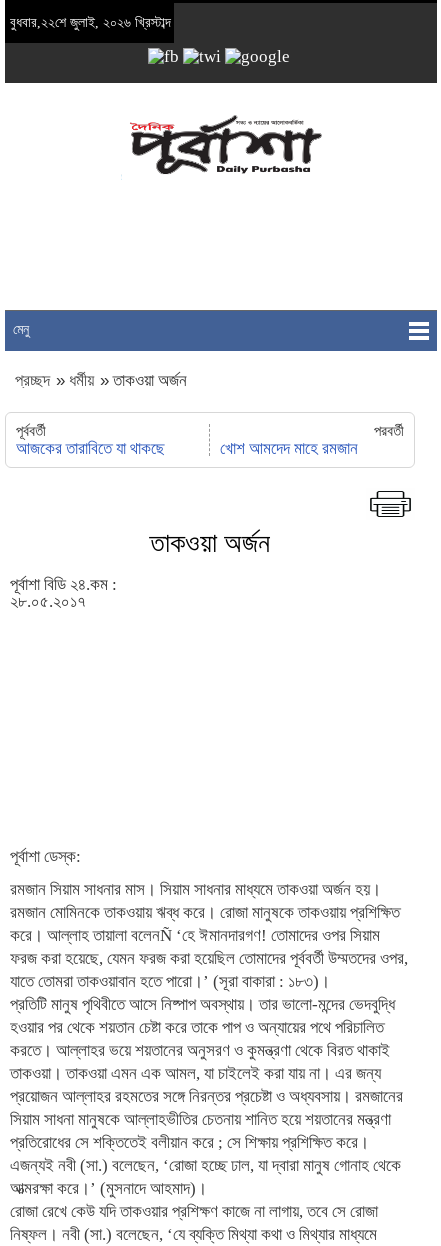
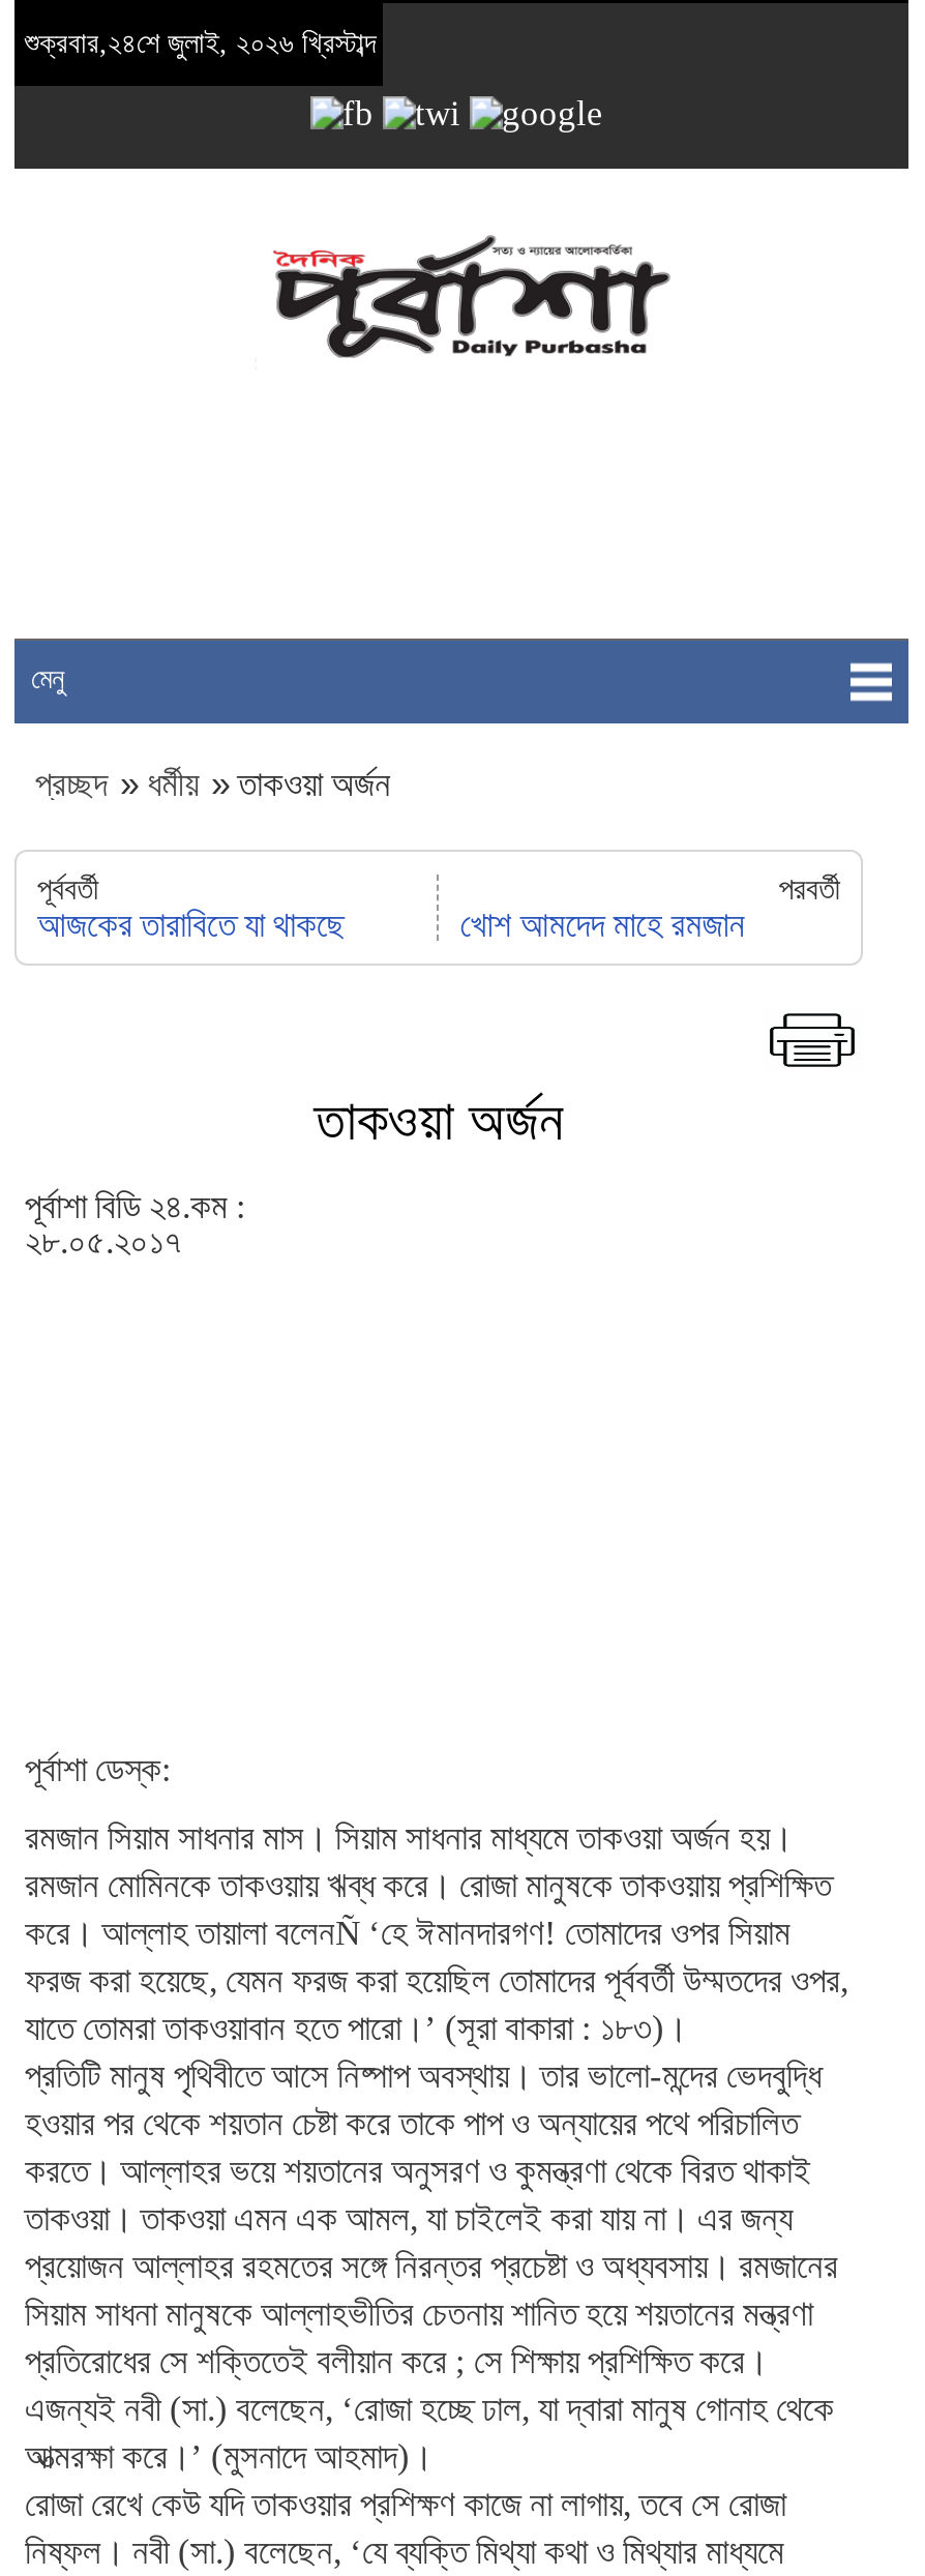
[10,15,171,30] বুধবার,২২শে জুলাই, ২০২৬ খ্রিস্টাব্দ -> [25,28,377,59] শুক্রবার,২৪শে জুলাই, ২০২৬ খ্রিস্টাব্দ

